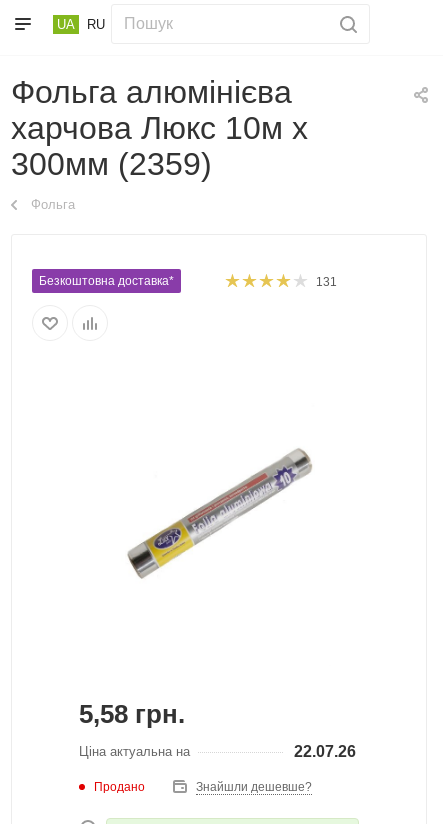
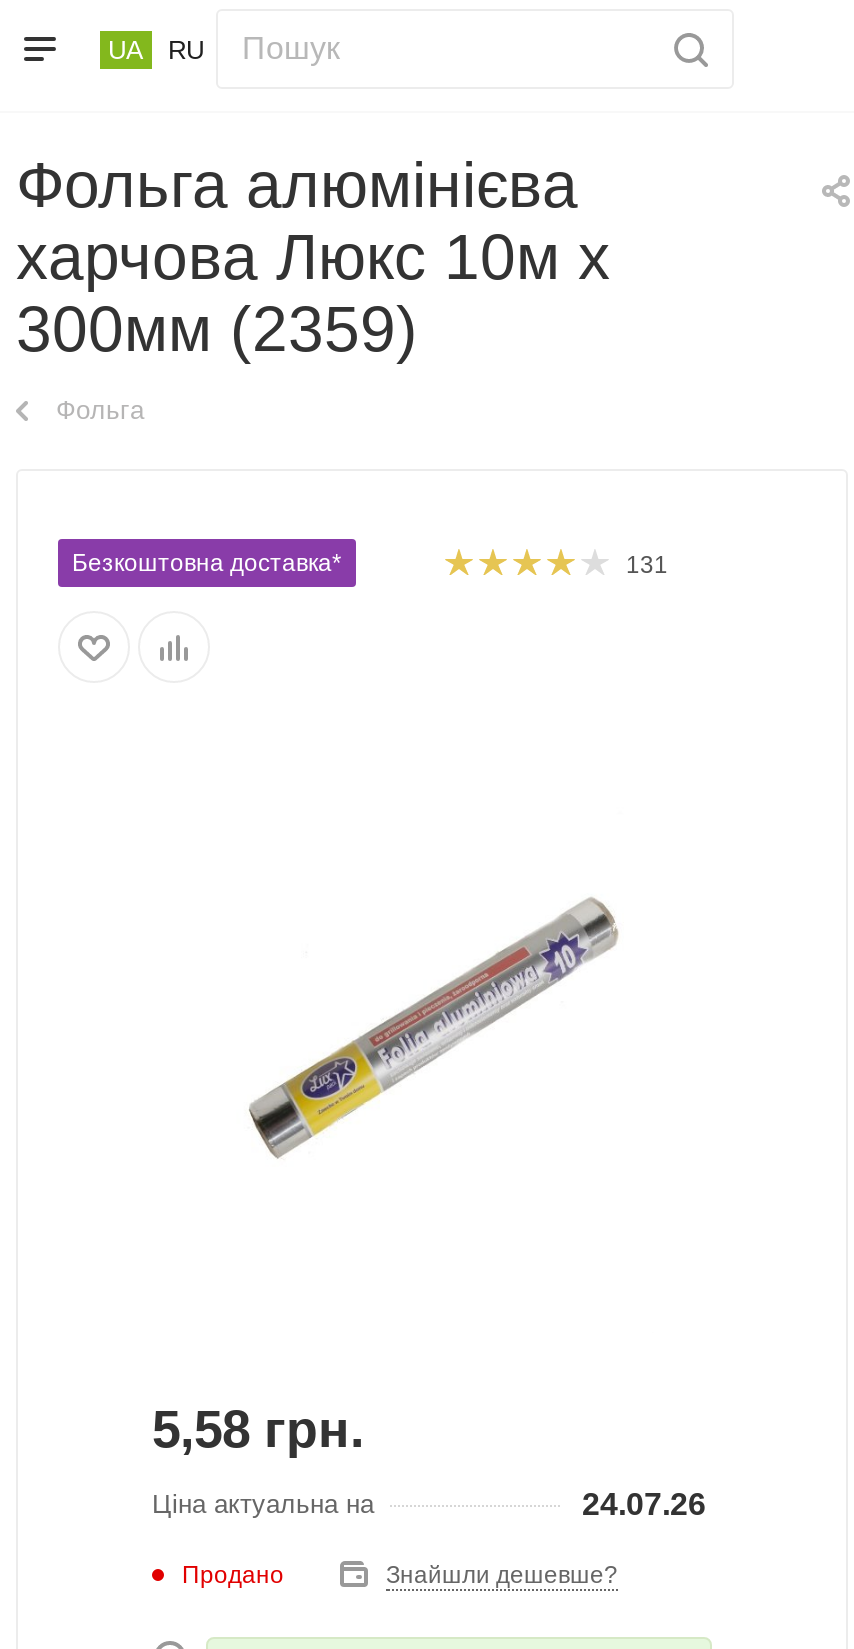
[294,743,356,760] 22.07.26 -> [582,1487,706,1521] 24.07.26

